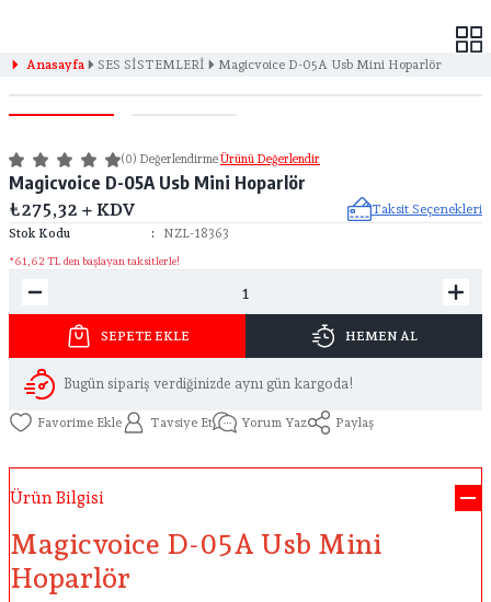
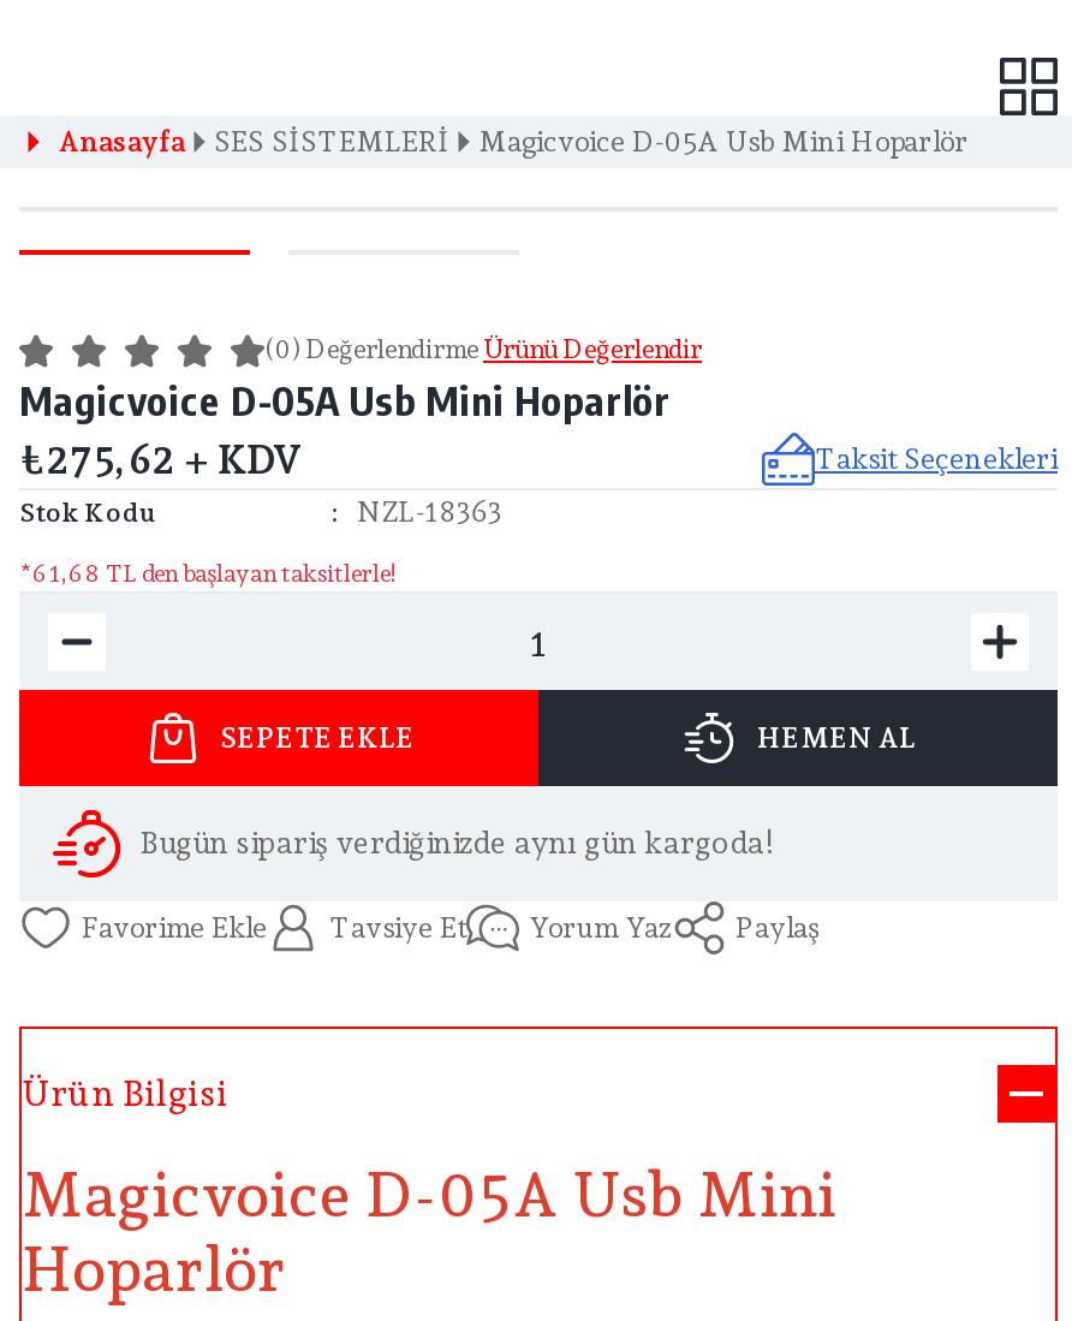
[9,198,136,220] ₺275,32 + KDV -> [19,435,303,483] ₺275,62 + KDV
[9,254,180,267] *61,62 TL den başlayan taksitlerle! -> [19,558,397,587] *61,68 TL den başlayan taksitlerle!

